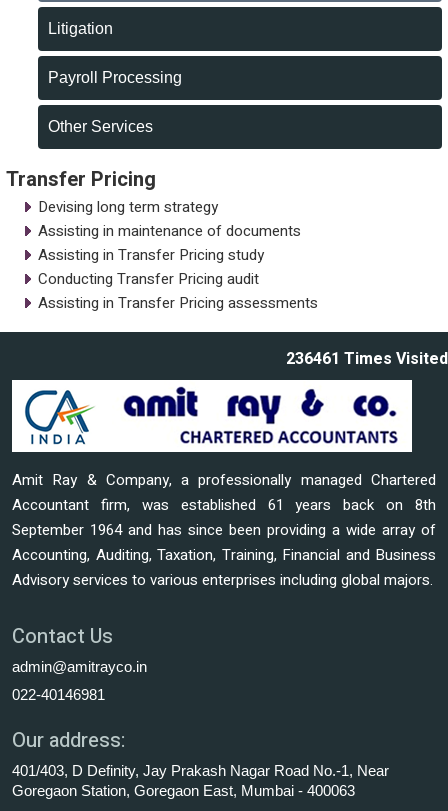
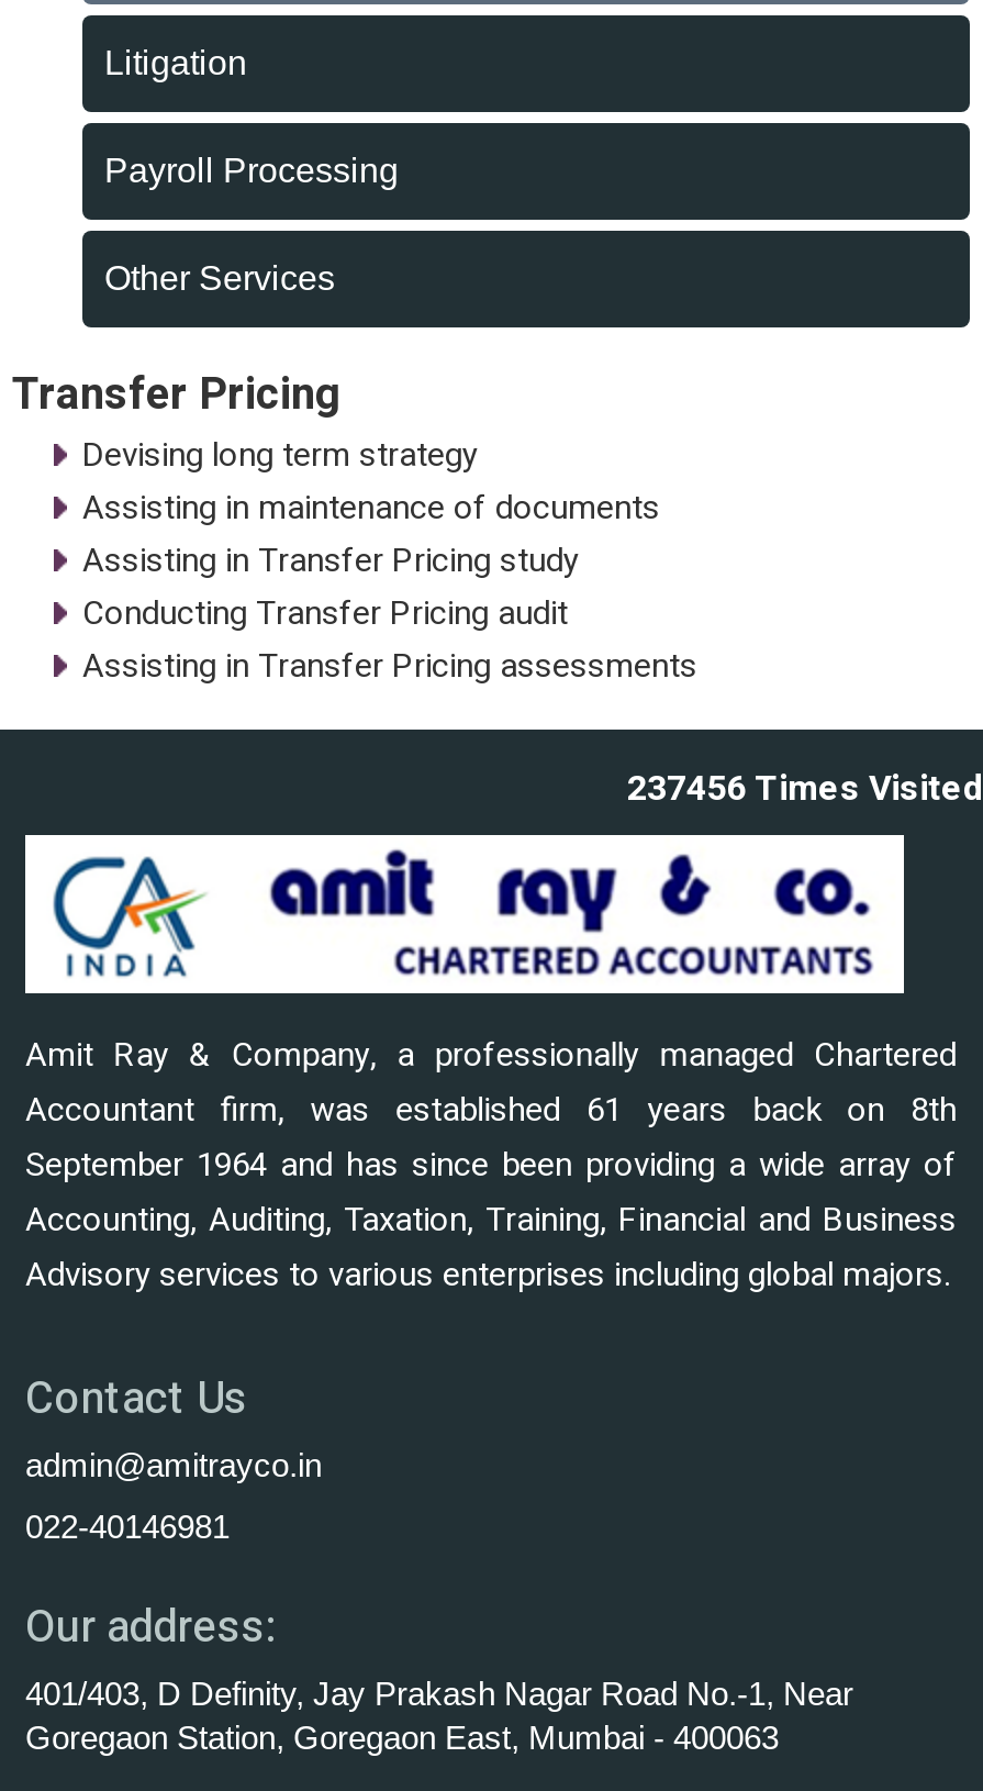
[286,347,448,371] 236461 Times Visited -> [627,763,983,815] 237456 Times Visited

